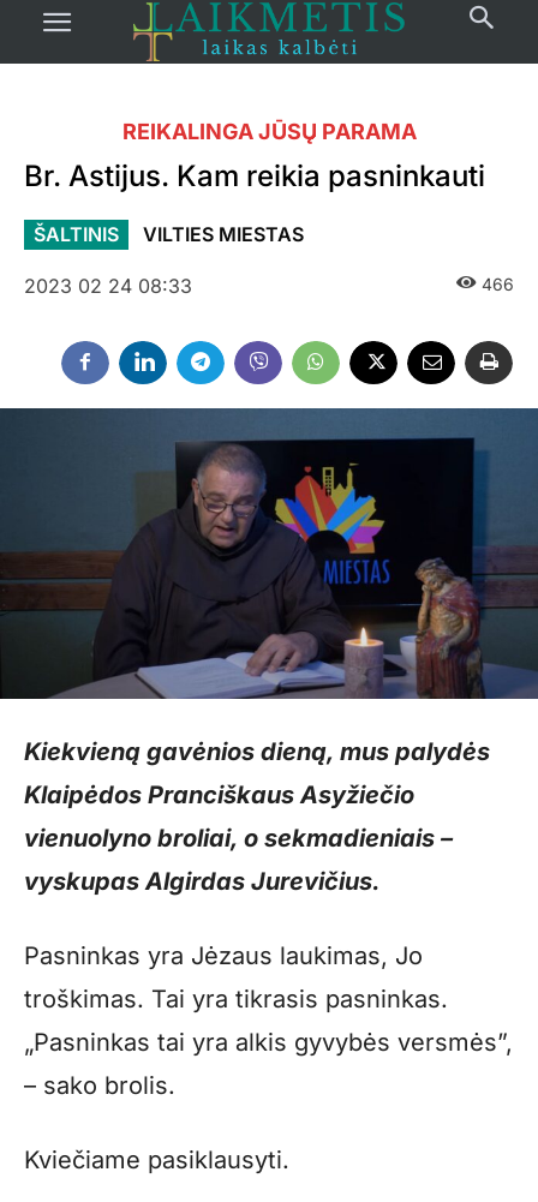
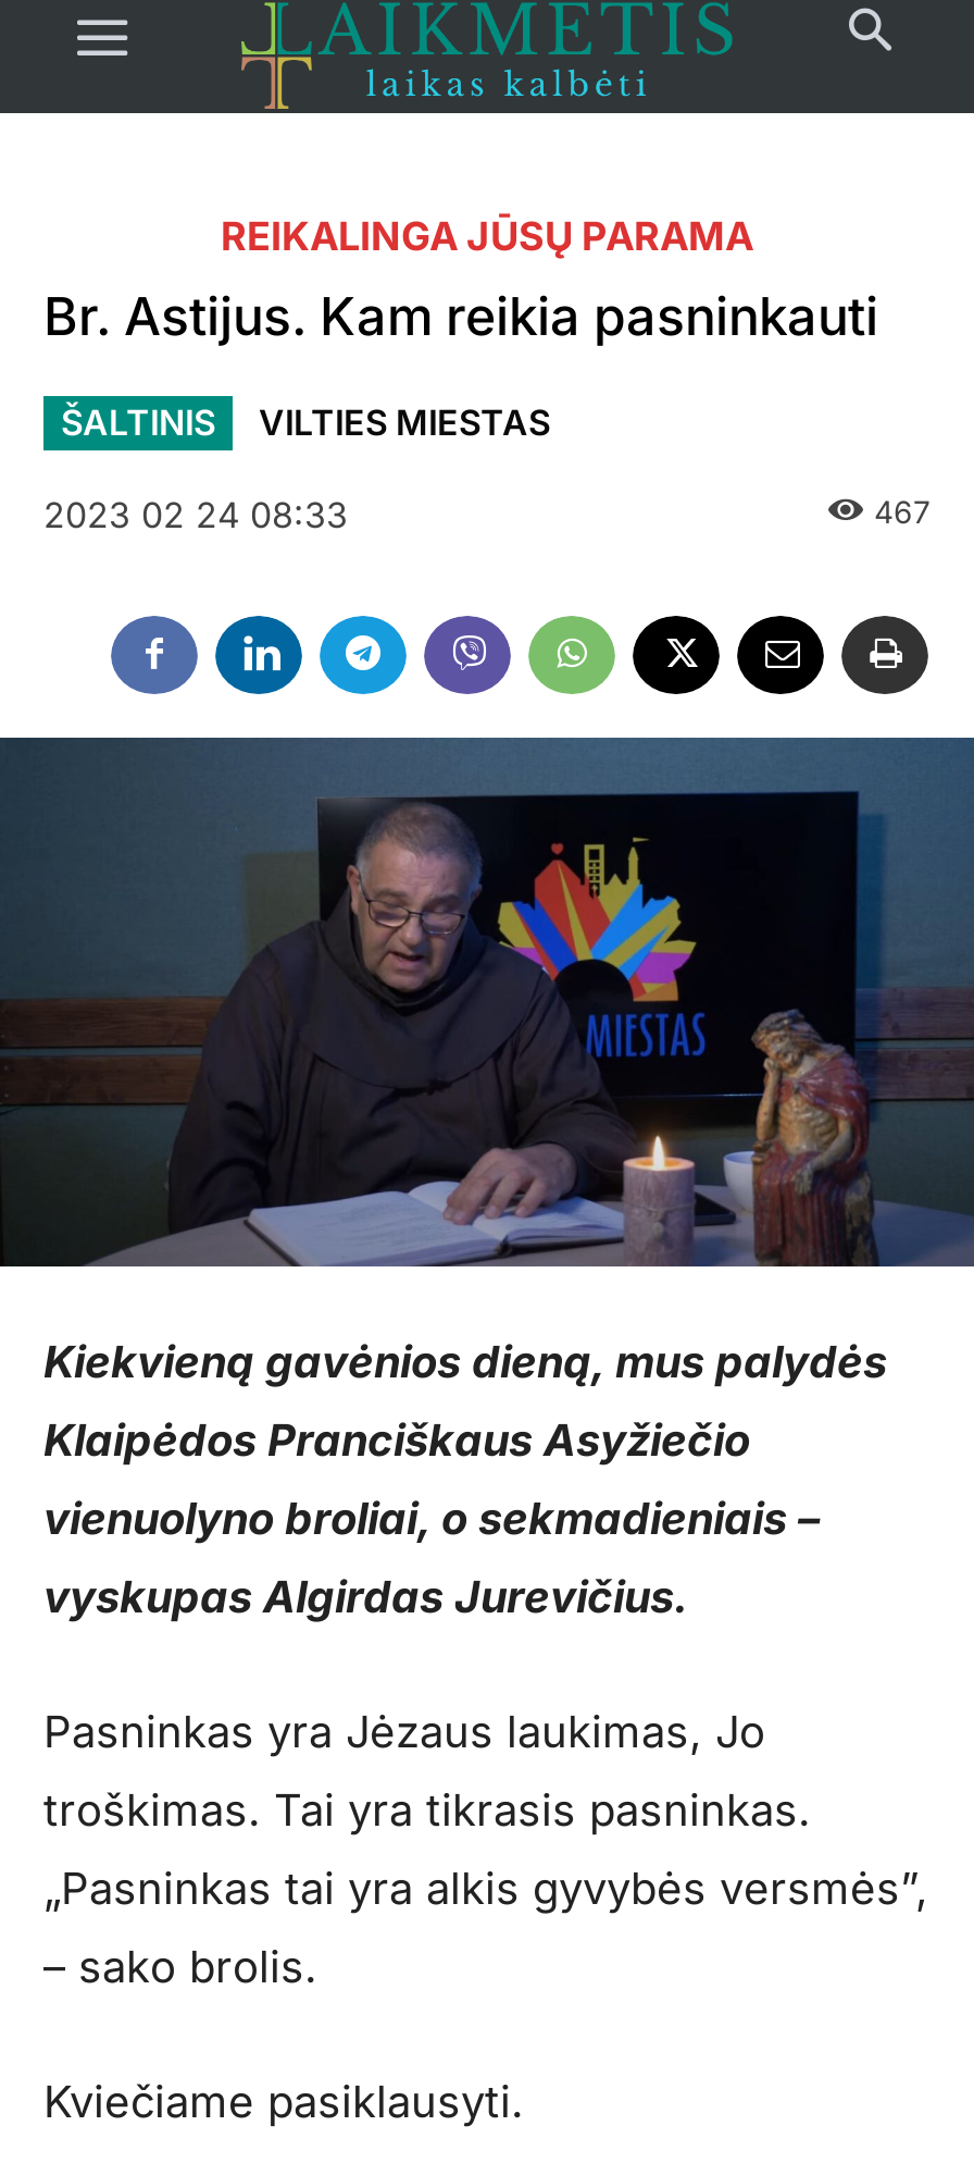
[482,273,514,294] 466 -> [874,493,931,530] 467

